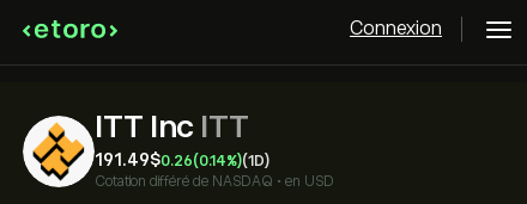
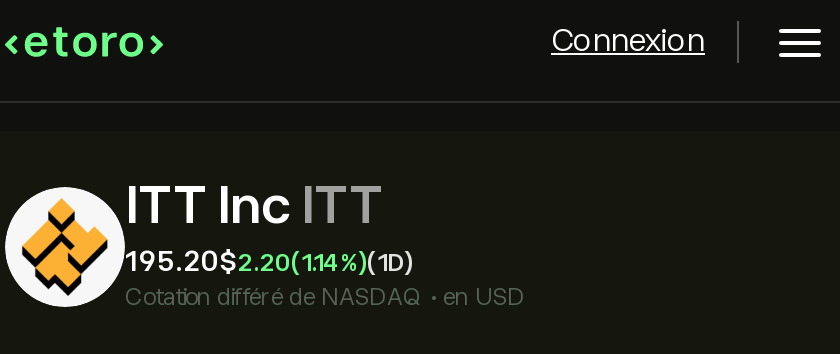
[95,150,269,169] 191.49$0.26(0.14%)(1D) -> [125,245,413,277] 195.20$2.20(1.14%)(1D)

